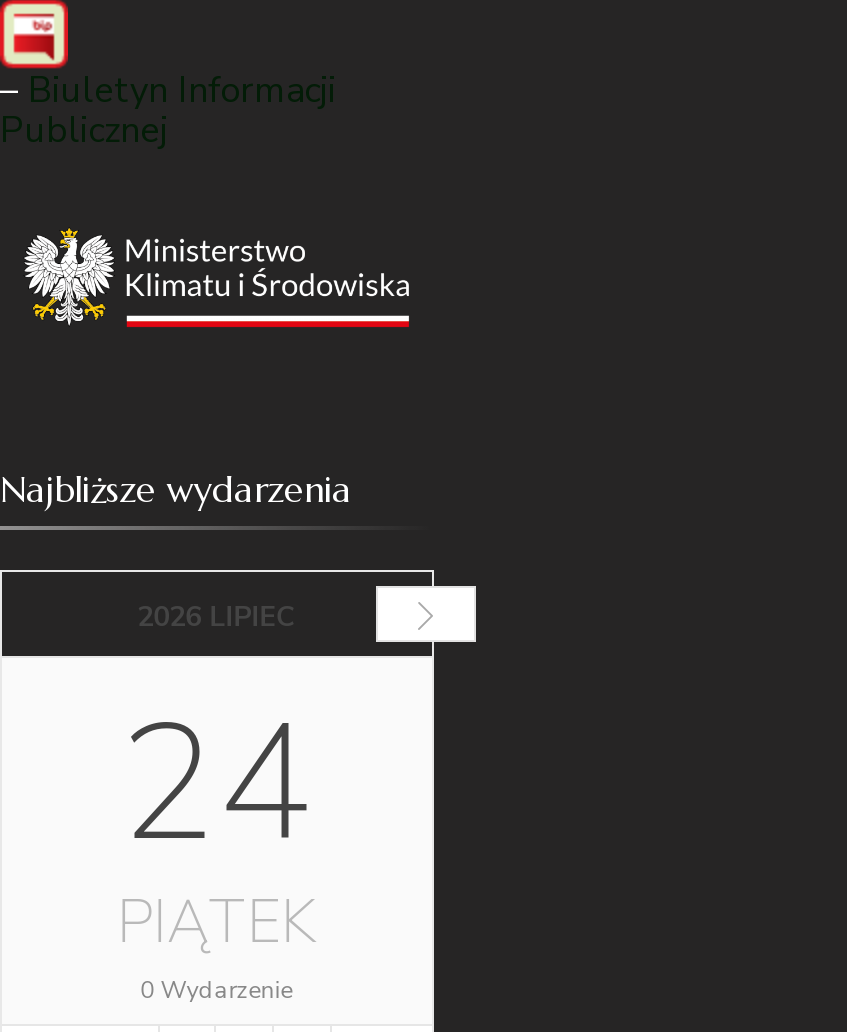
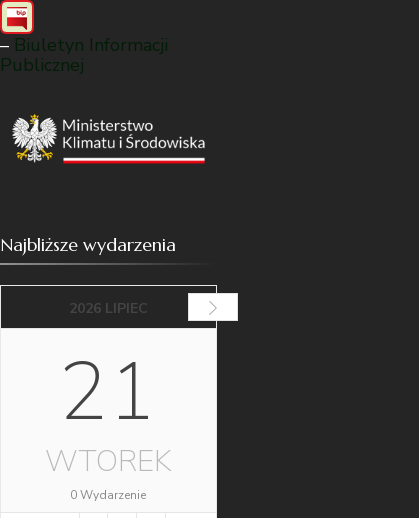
[116,673,316,963] 24 | PIĄTEK -> [45,336,172,481] 21 | WTOREK

